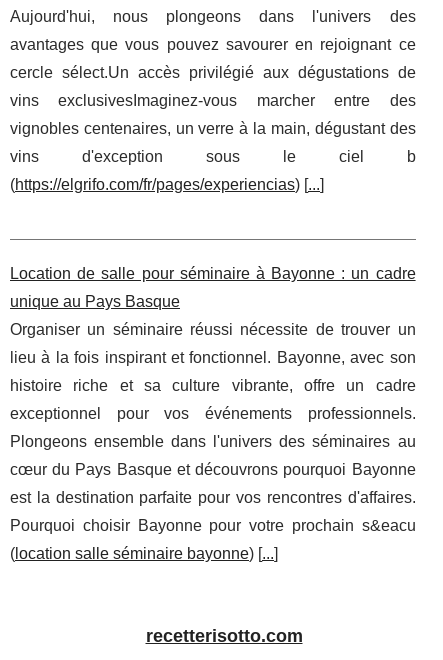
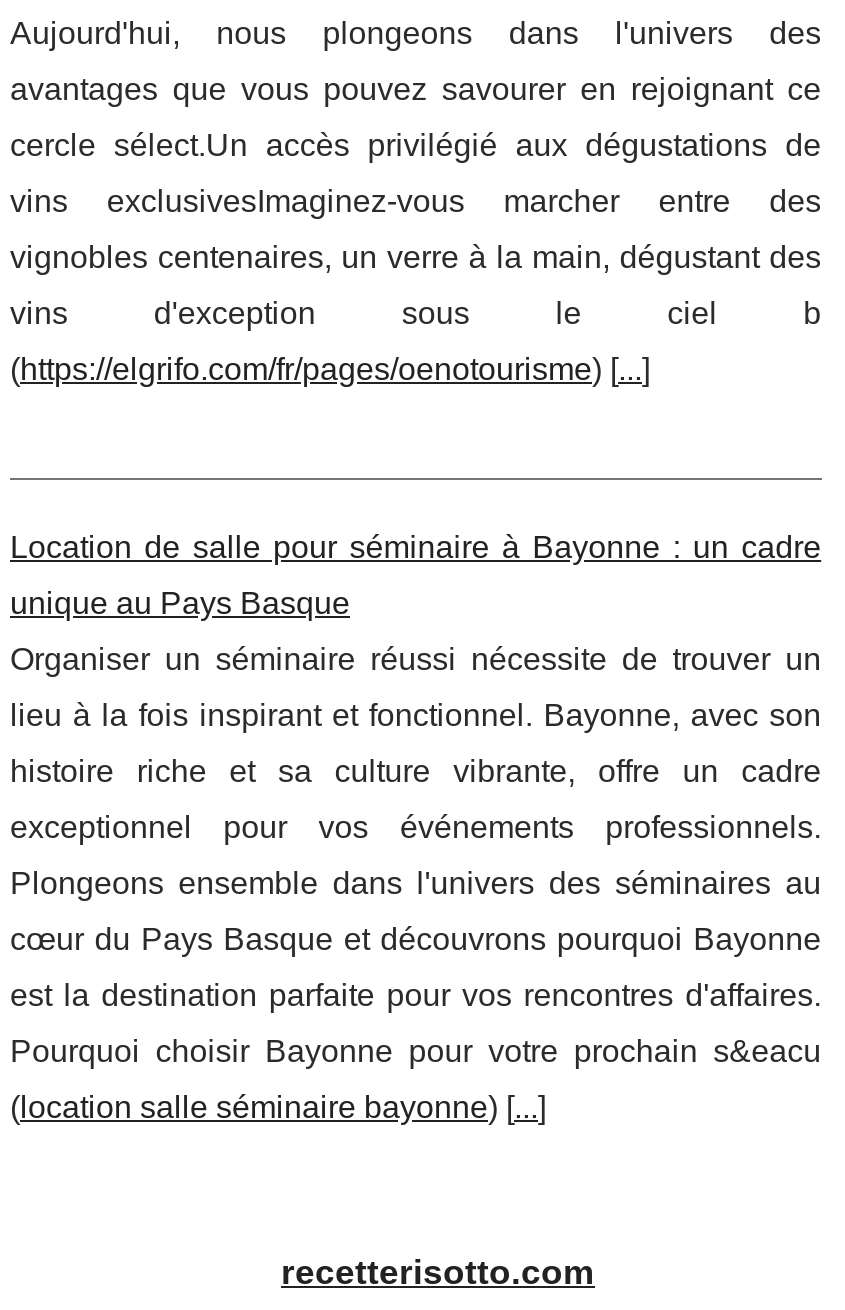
[10,176,324,193] (https://elgrifo.com/fr/pages/experiencias) [...] -> [10,353,650,387] (https://elgrifo.com/fr/pages/oenotourisme) [...]

